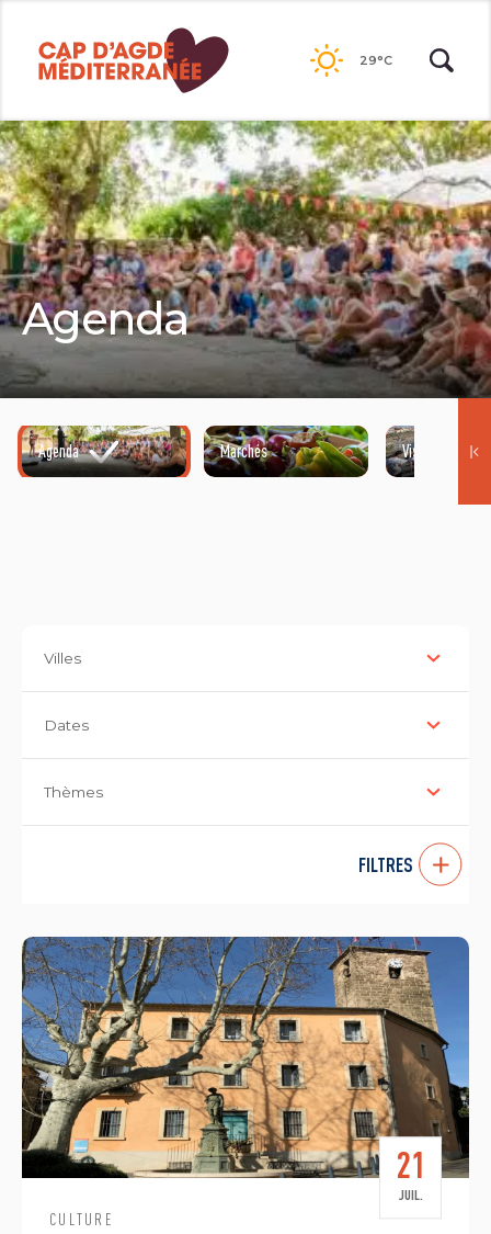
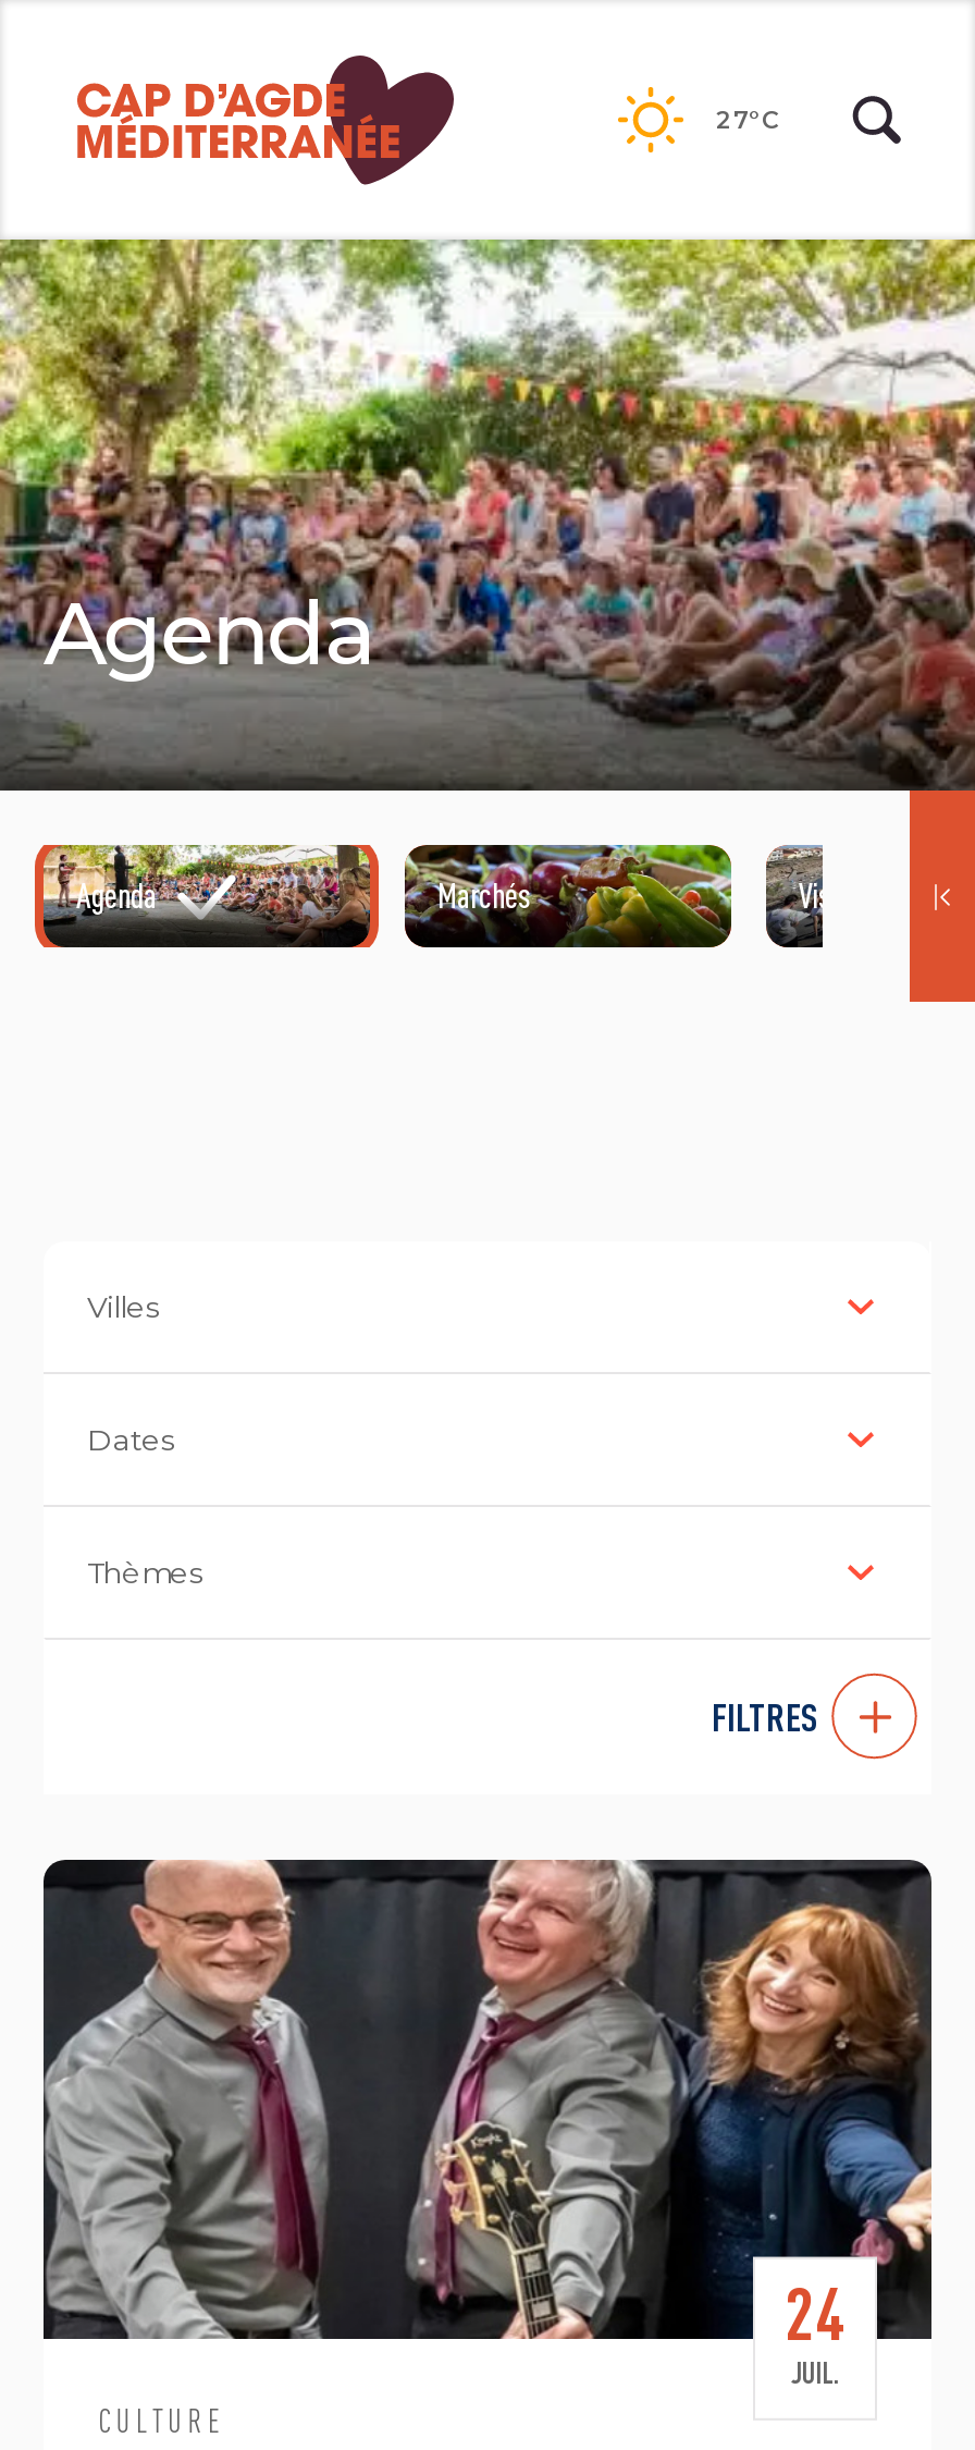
[359,52,392,67] 29°C -> [716,103,779,134] 27°C
[21,936,470,1186] [image] | 21 -> [41,1858,934,2355] [image] | 24

